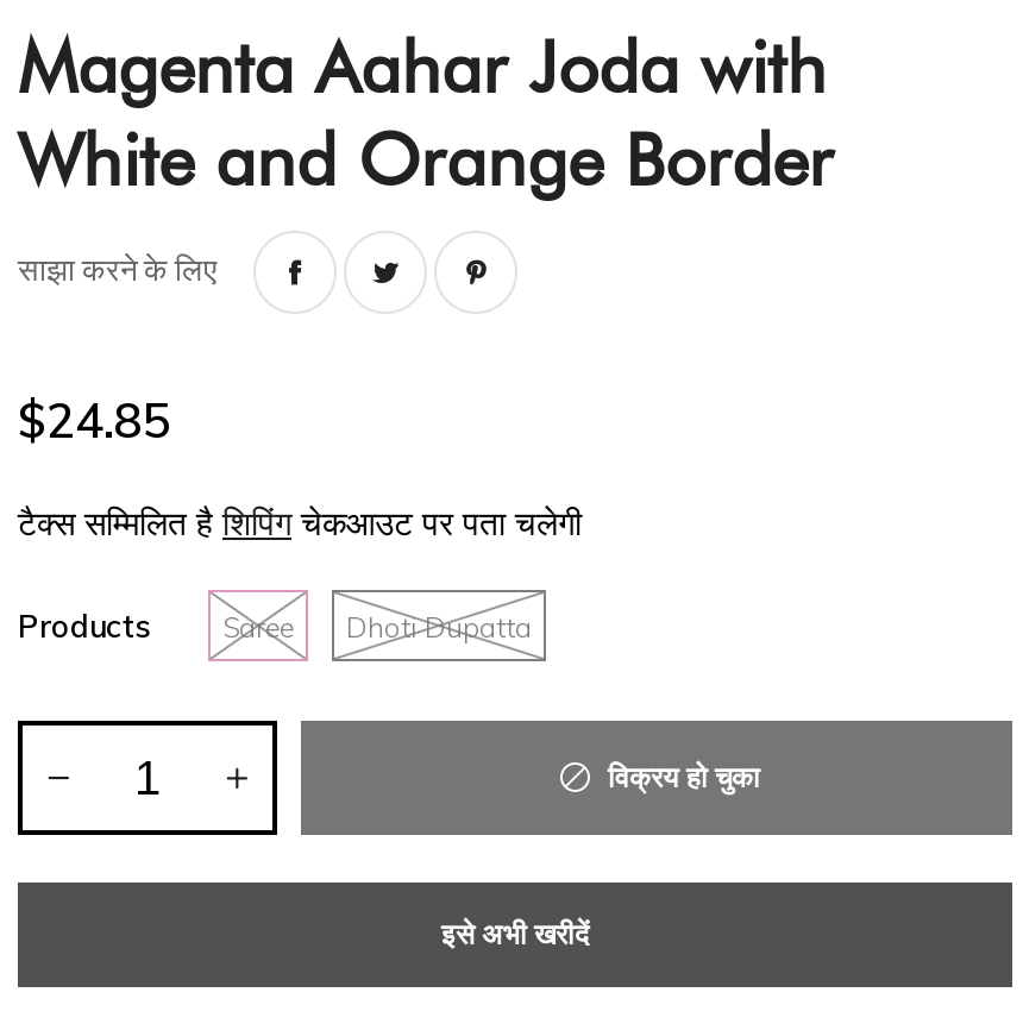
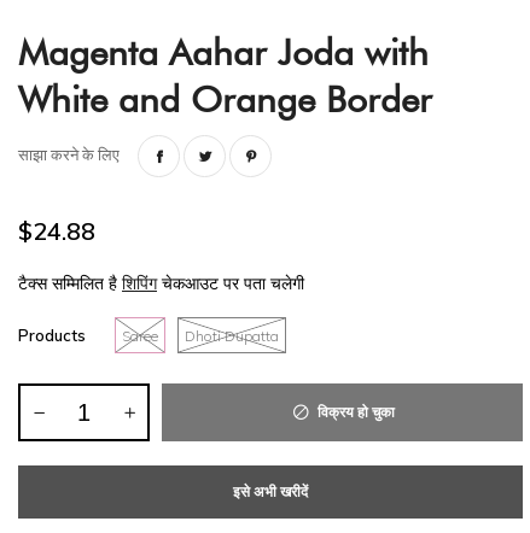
[18,390,170,450] $24.85 -> [18,216,95,246] $24.88

